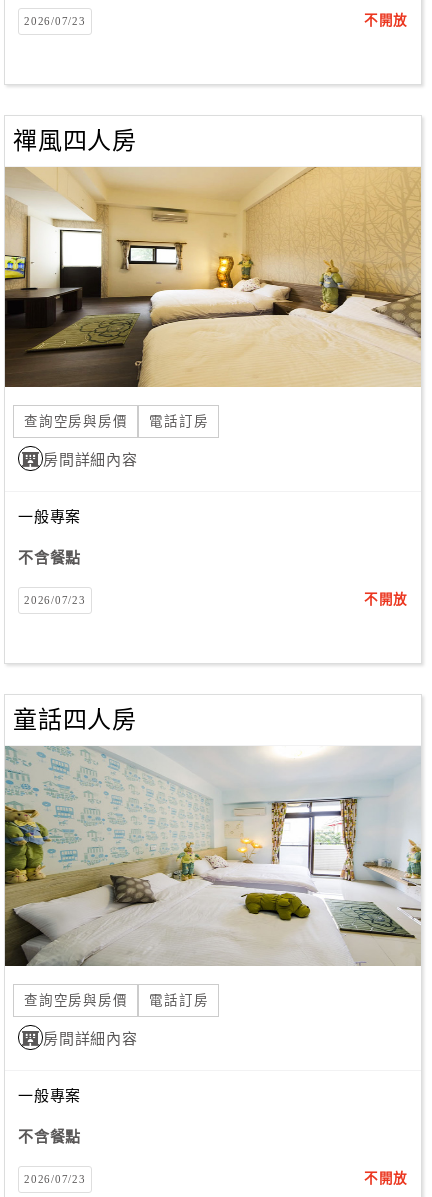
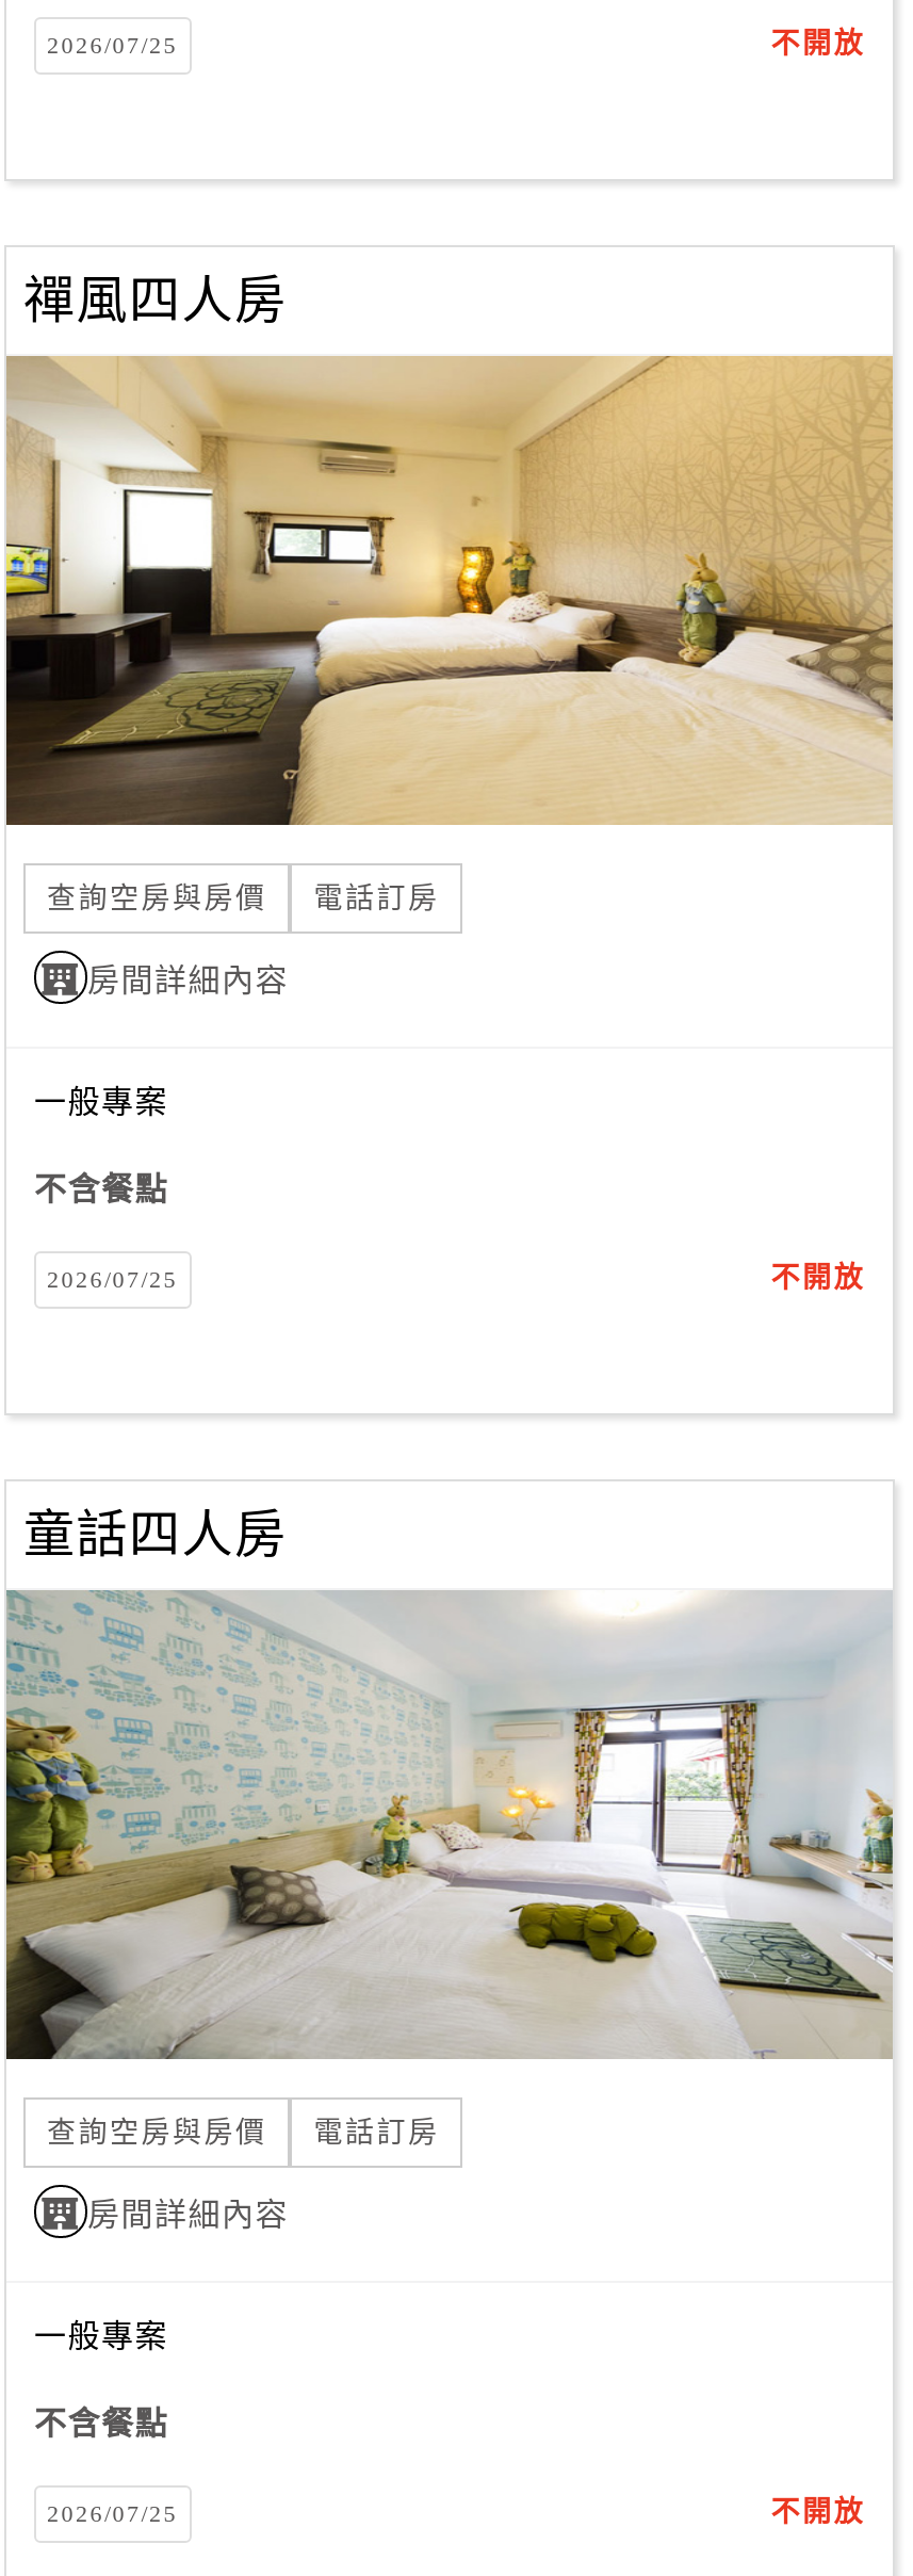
[24,15,85,27] 2026/07/23 -> [47,32,178,58] 2026/07/25
[24,594,85,606] 2026/07/23 -> [47,1266,178,1292] 2026/07/25
[24,1173,85,1185] 2026/07/23 -> [47,2500,178,2526] 2026/07/25

